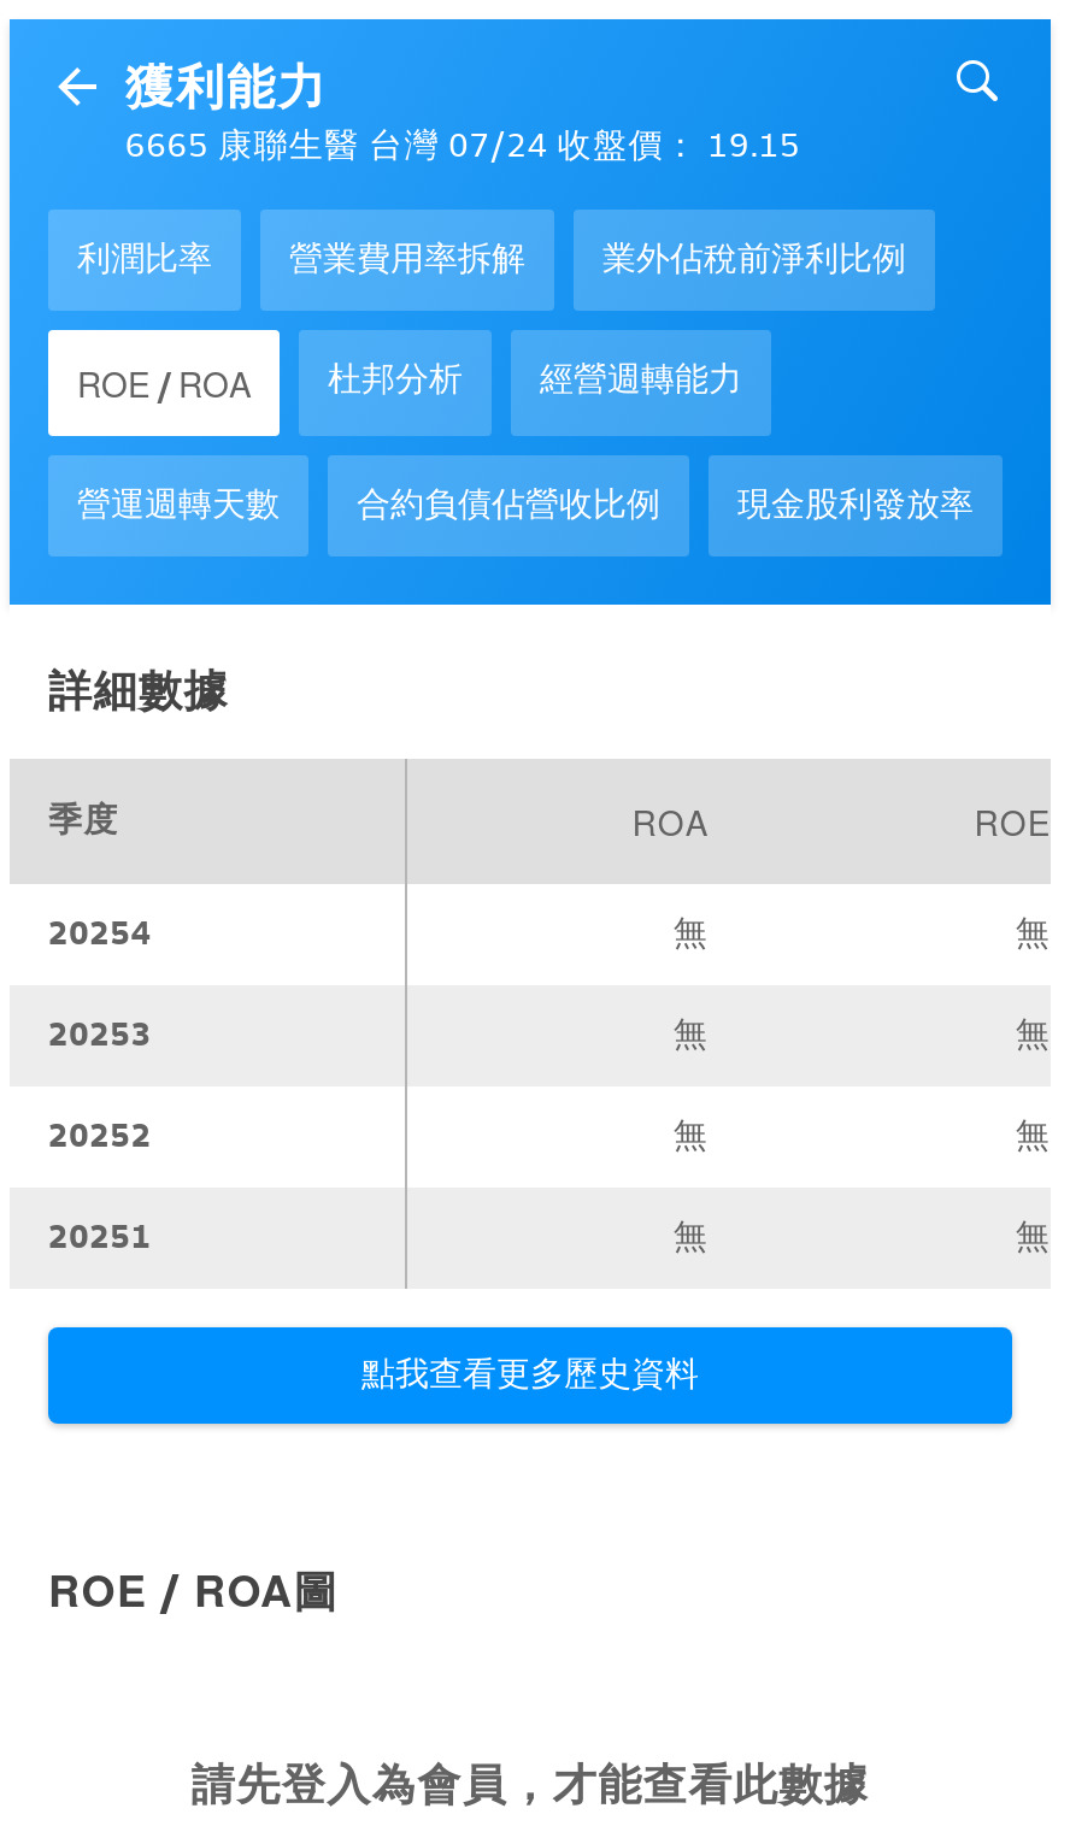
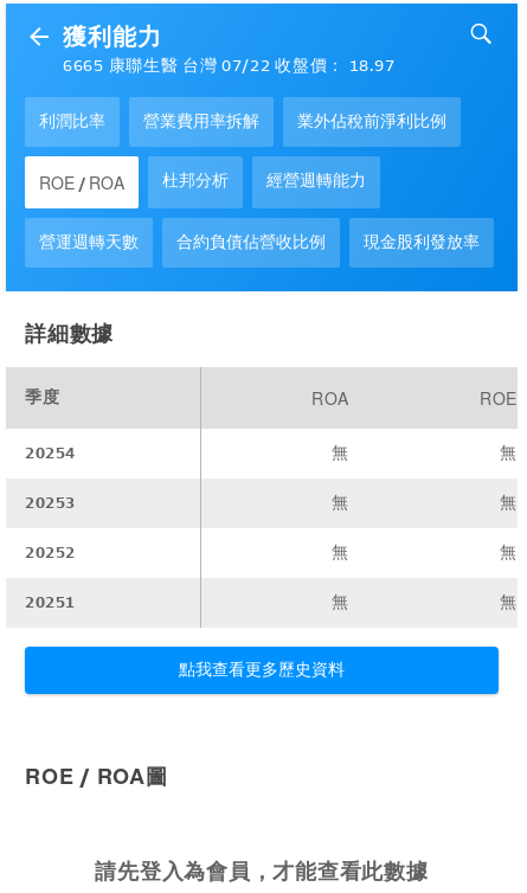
[125,125,801,166] 6665 康聯生醫 台灣 07/24 收盤價： 19.15 -> [63,56,395,76] 6665 康聯生醫 台灣 07/22 收盤價： 18.97

